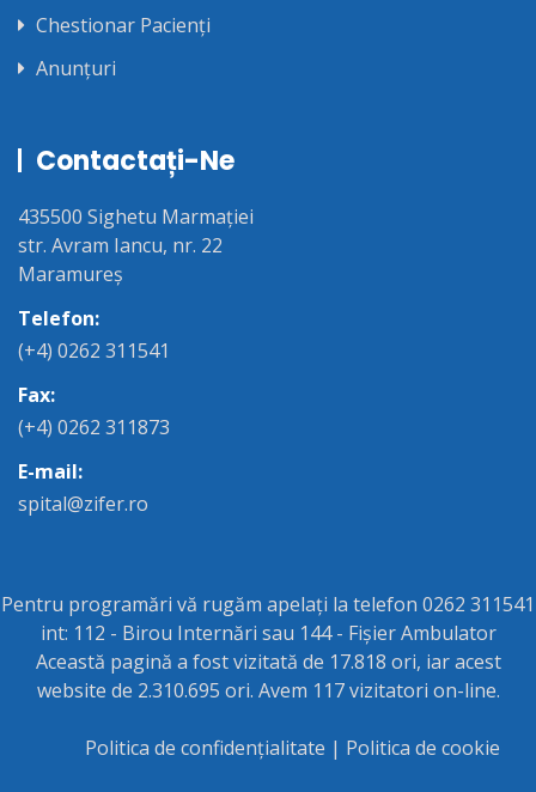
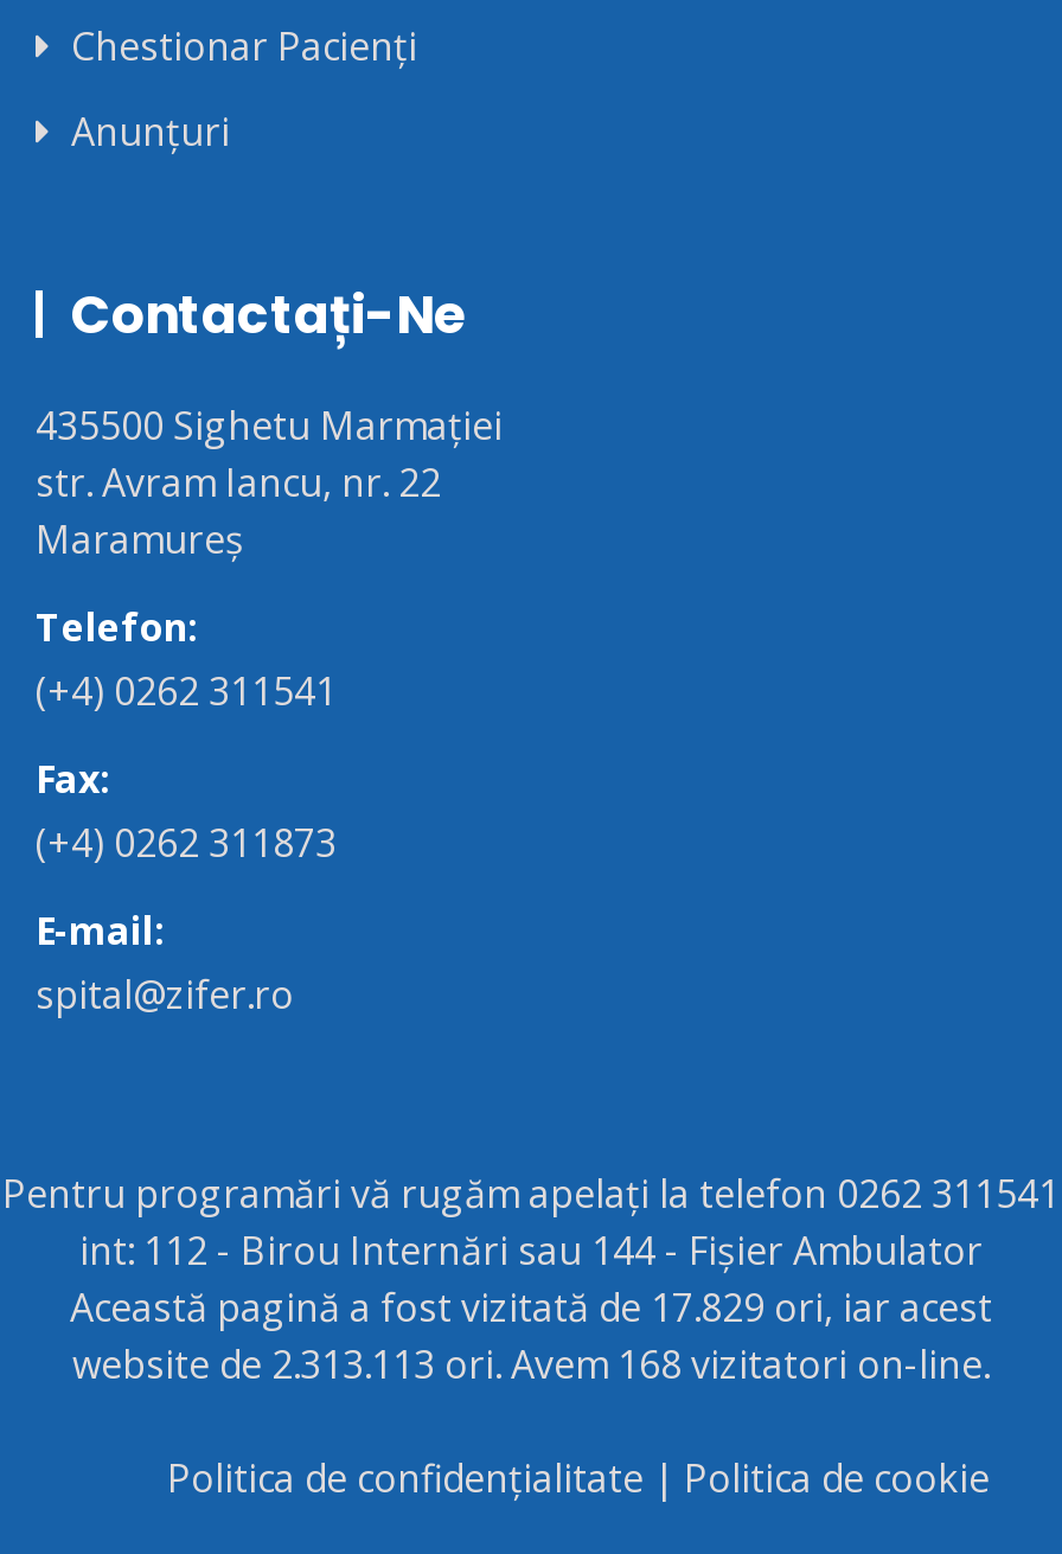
[35,648,501,675] Această pagină a fost vizitată de 17.818 ori, iar acest -> [70,1281,992,1334] Această pagină a fost vizitată de 17.829 ori, iar acest
[36,677,500,703] website de 2.310.695 ori. Avem 117 vizitatori on-line. -> [72,1338,990,1390] website de 2.313.113 ori. Avem 168 vizitatori on-line.

